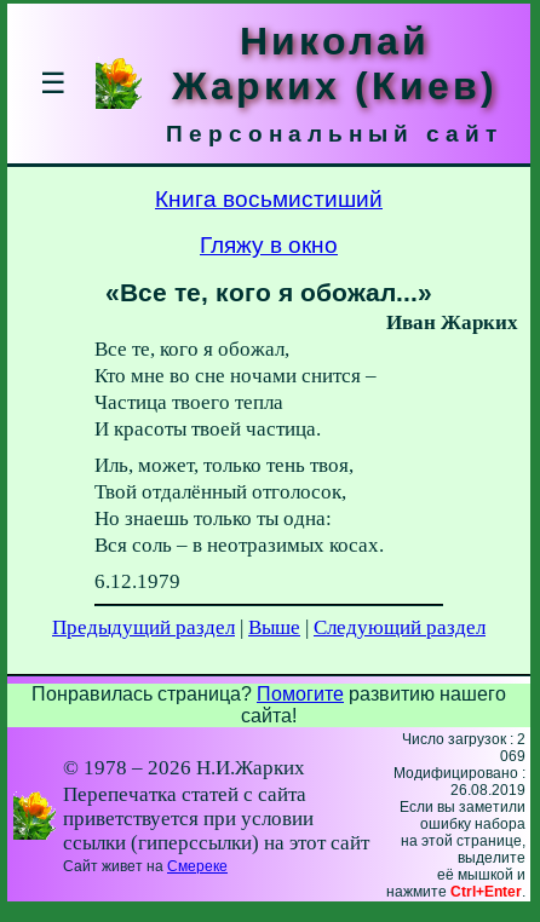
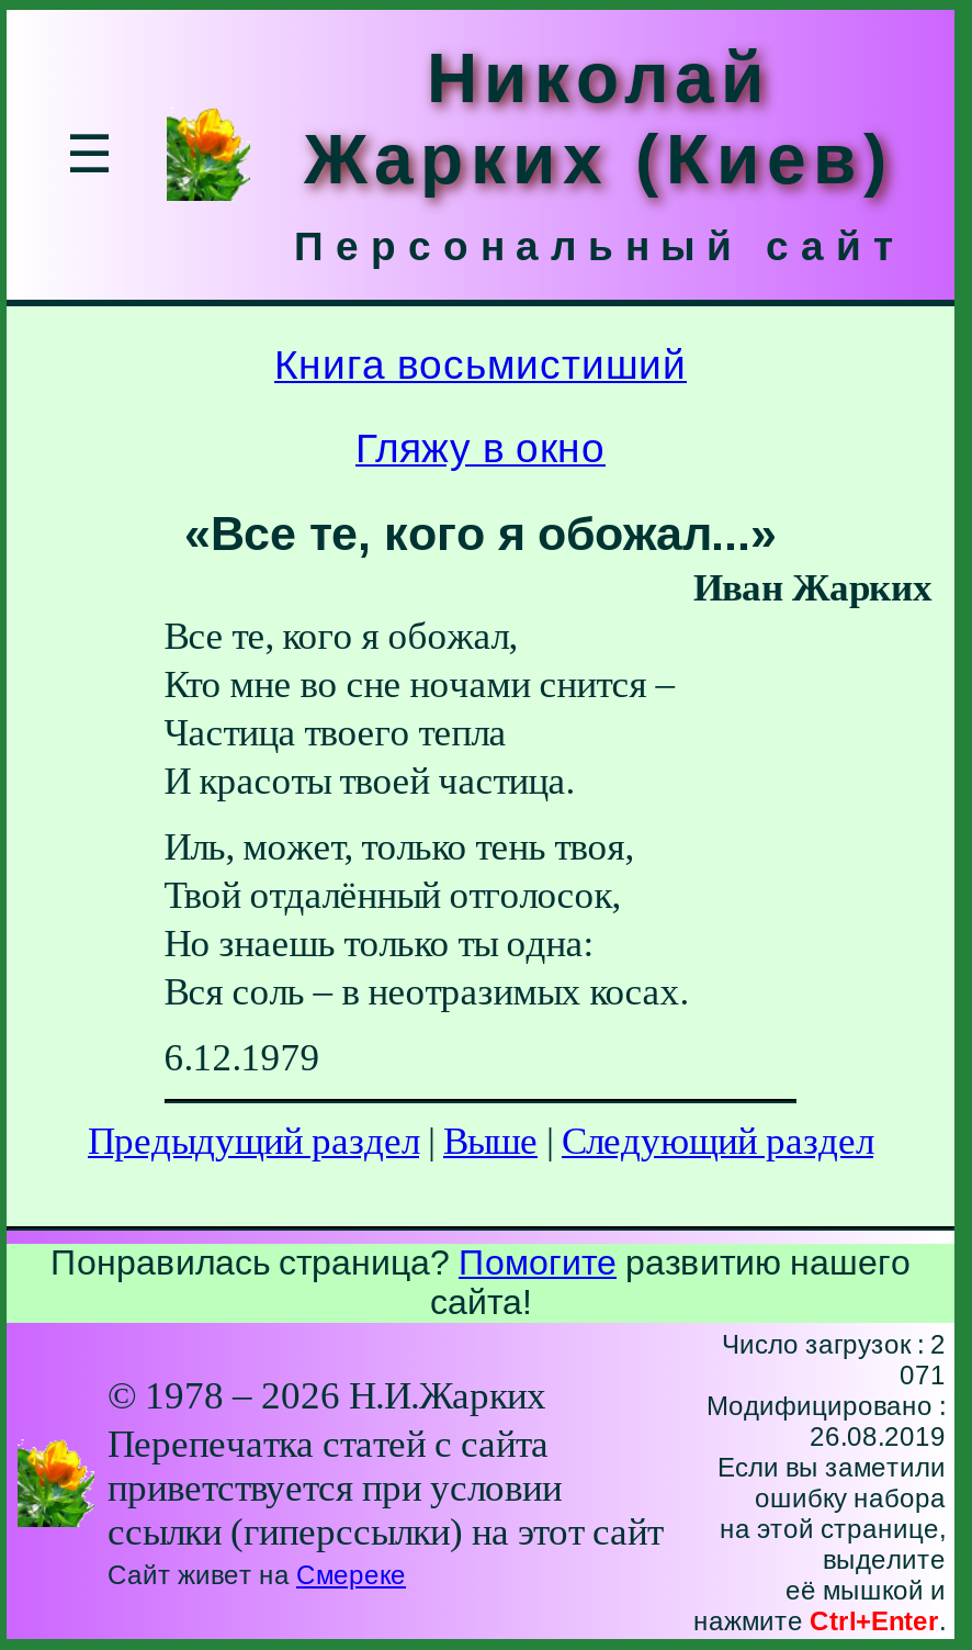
[500,748,525,765] 069 -> [900,1360,946,1391] 071

